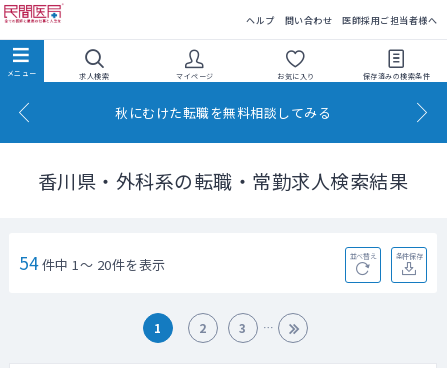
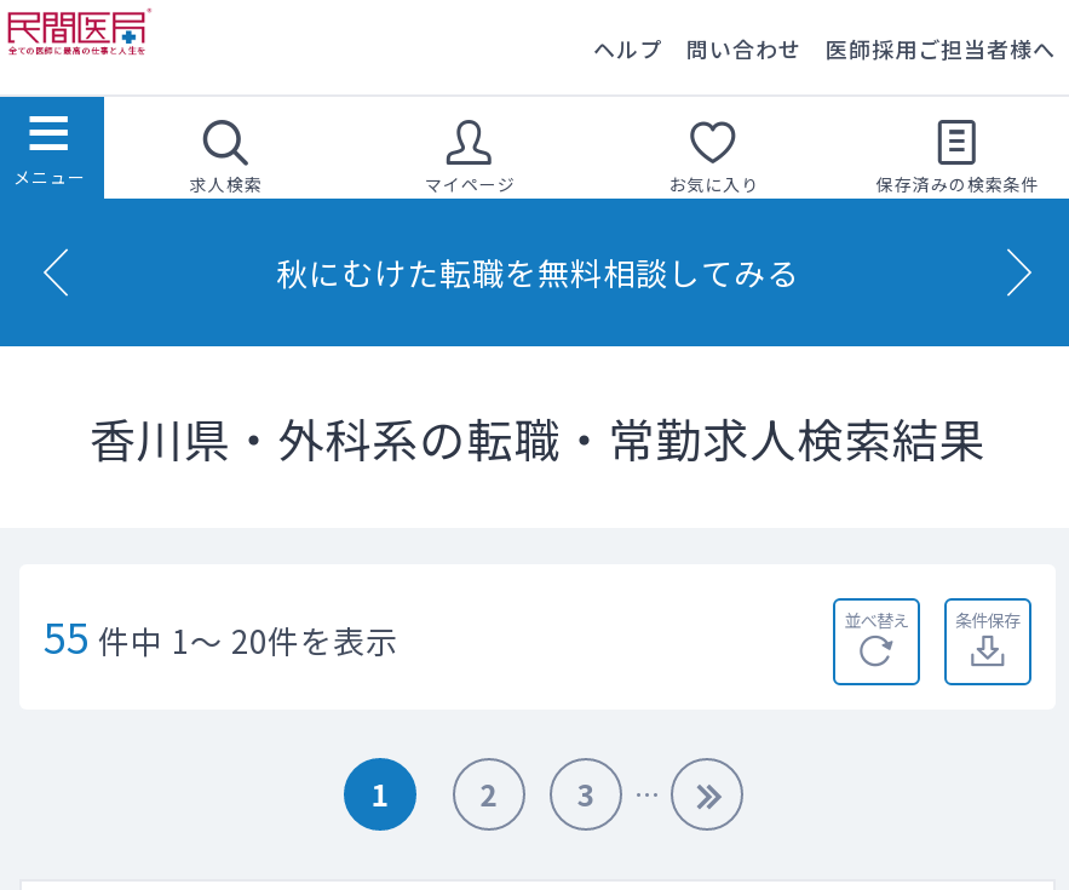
[19,250,165,275] 54件中 1～ 20件を表示 -> [44,605,398,666] 55件中 1～ 20件を表示

